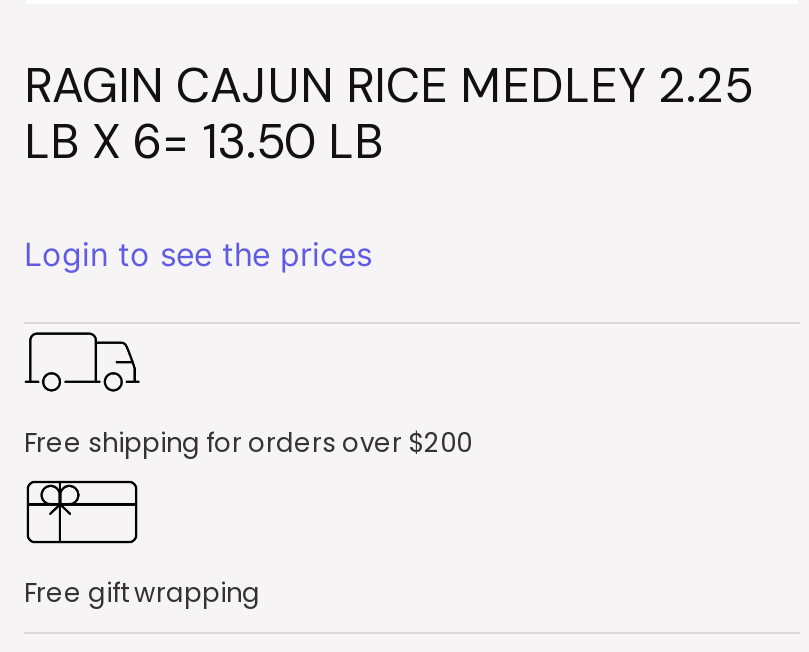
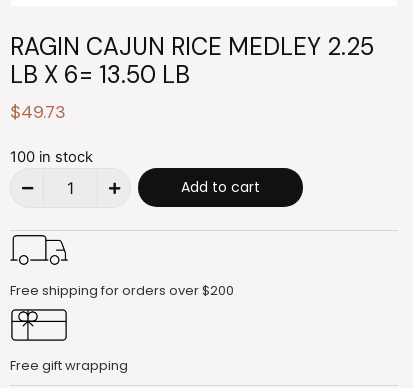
[24,235,372,275] Login to see the prices -> [10,100,260,197] $49.73 | 100 in stock | Add to cart

